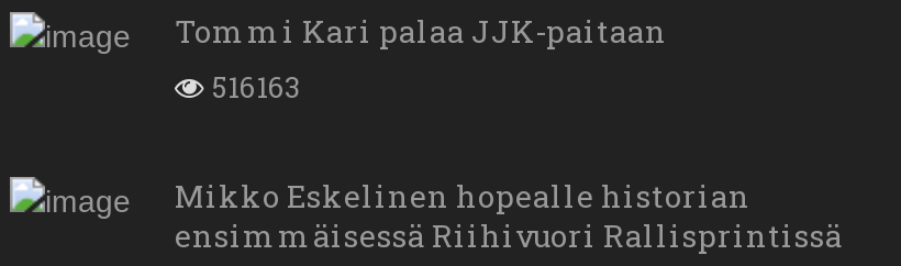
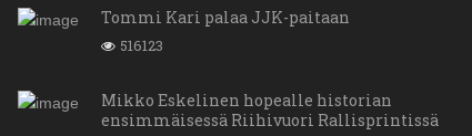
[212,68,300,107] 516163 -> [120,36,163,56] 516123

